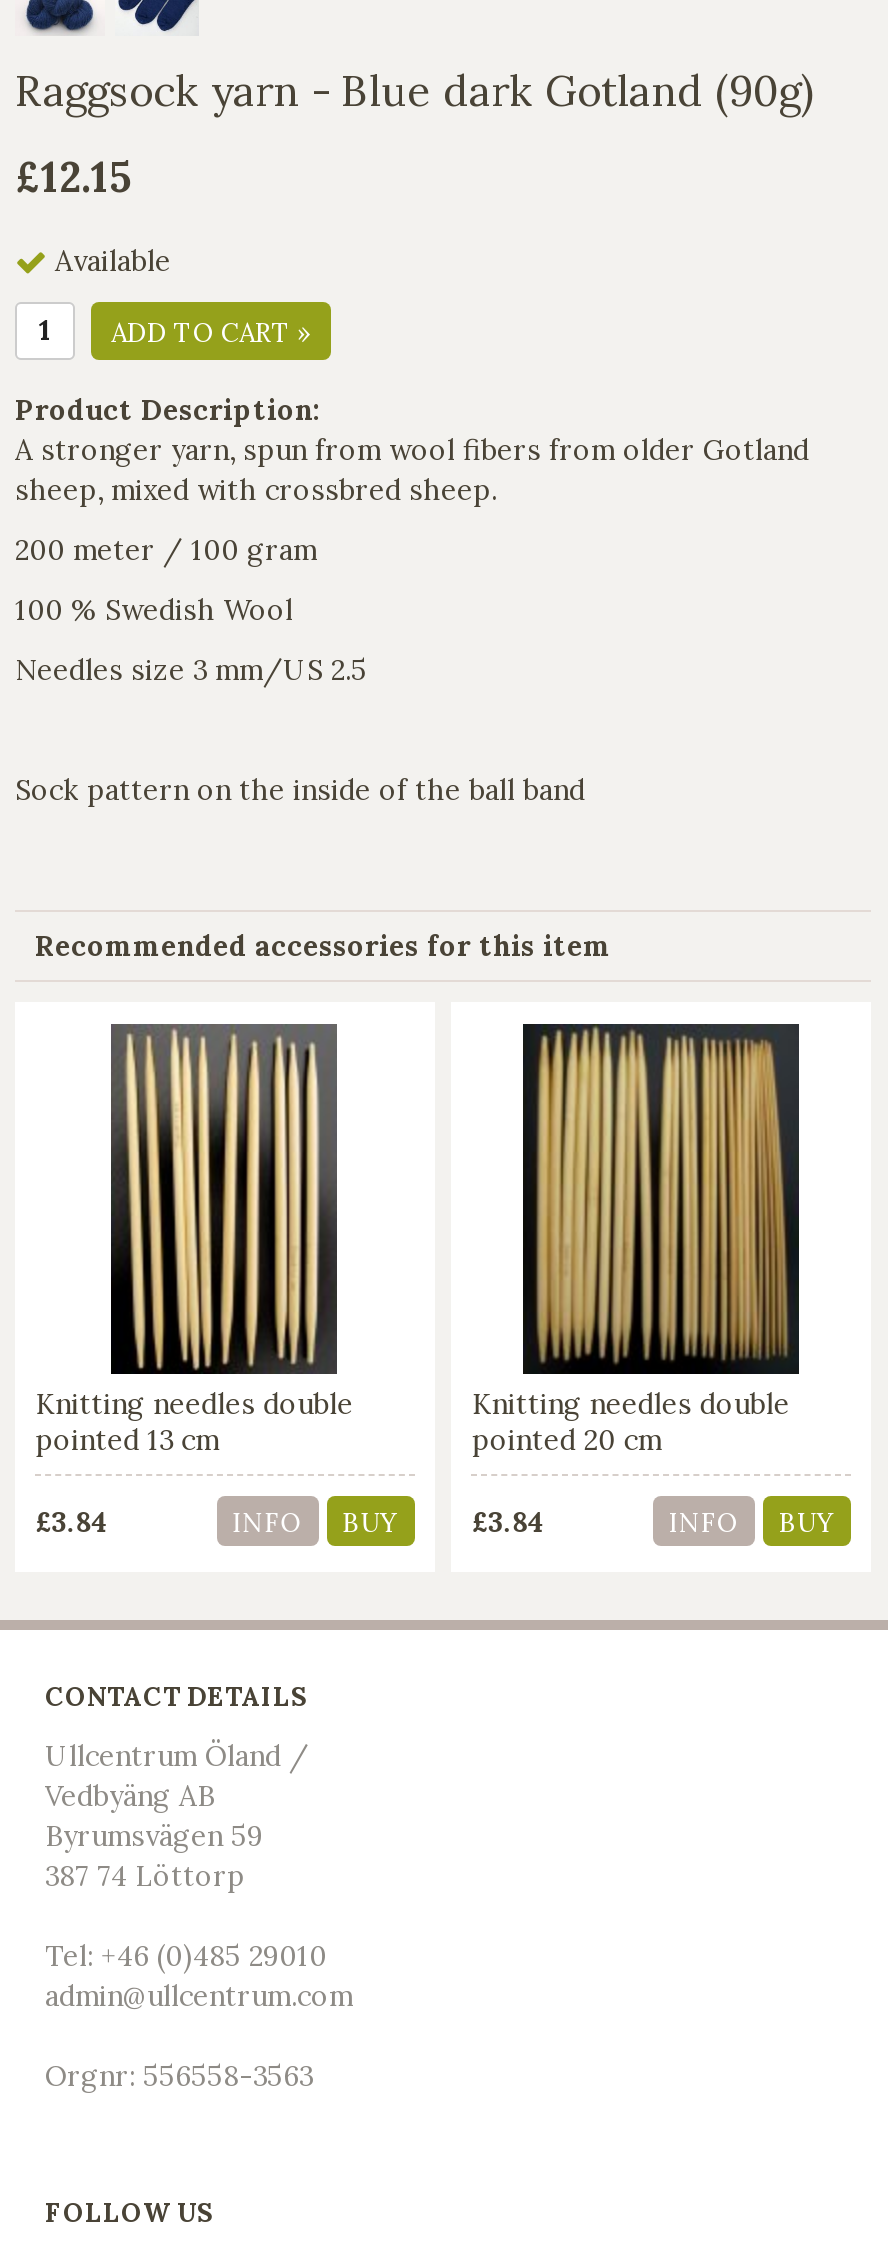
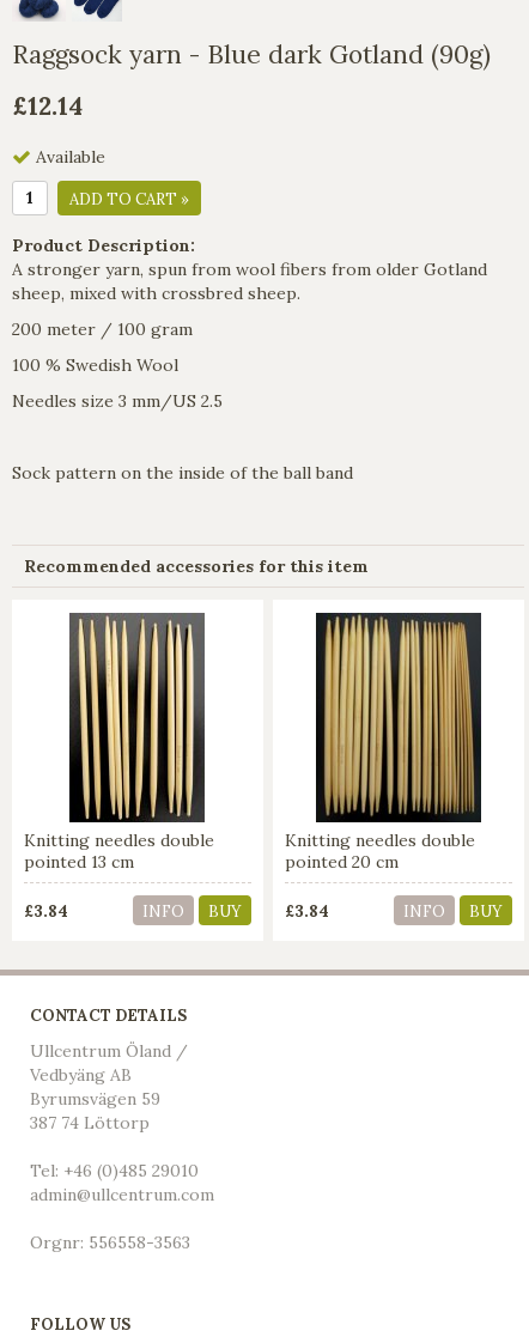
[15,151,131,205] £12.15 -> [12,90,83,123] £12.14

